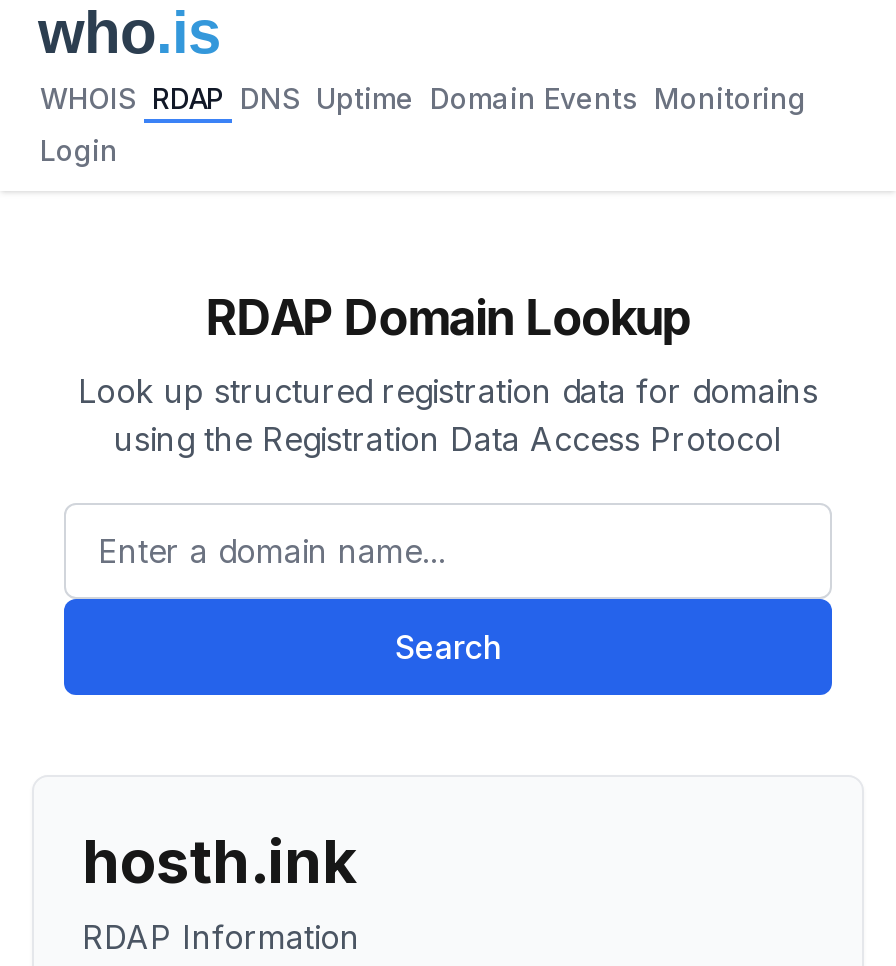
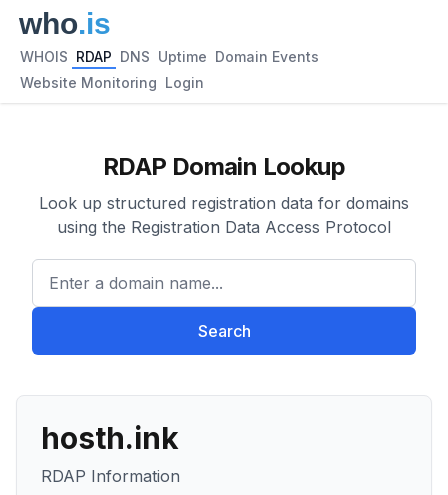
[40,81,806,115] WHOIS RDAP DNS Uptime Domain Events Monitoring -> [20,48,319,65] WHOIS RDAP DNS Uptime Domain Events
[40,133,118,167] Login -> [20,74,204,91] Website Monitoring Login

